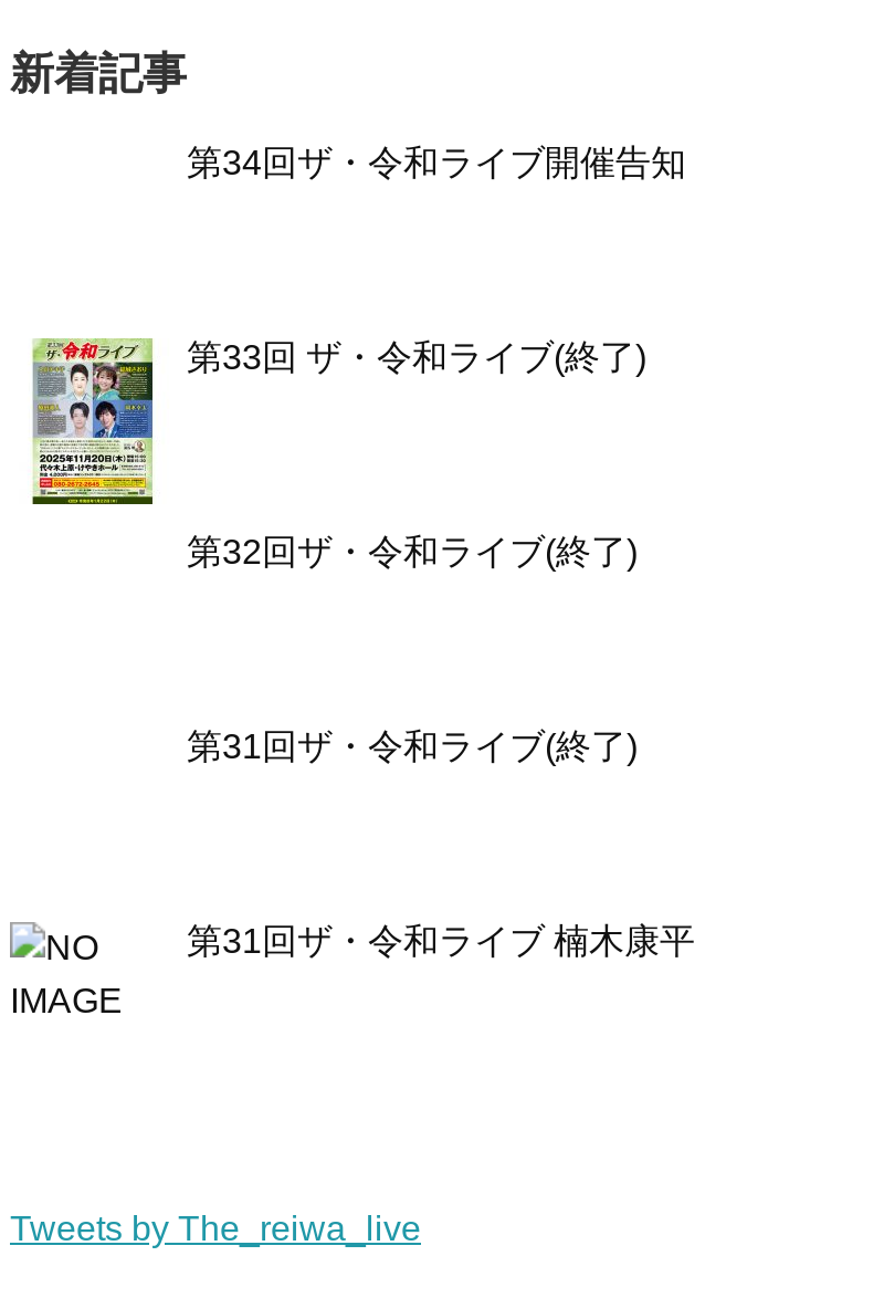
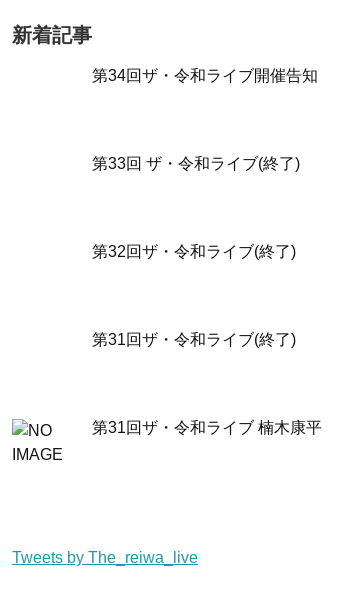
[30,336,156,506] [image] -> none

